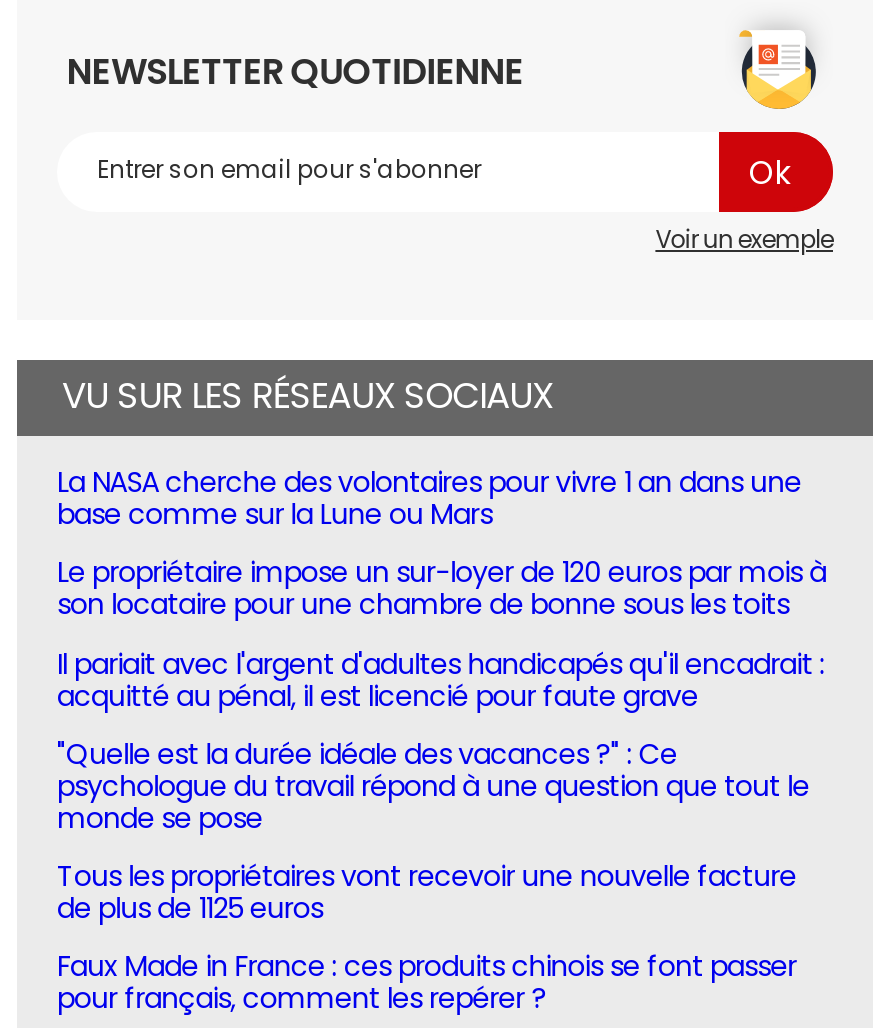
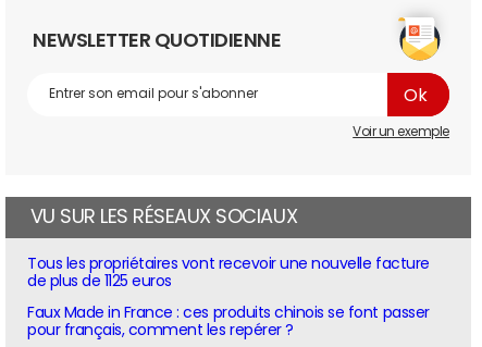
[57,469,826,831] La NASA cherche des volontaires pour vivre 1 an dans une | base comme sur la Lune ou Mars | Le propriétaire impose un sur-loyer de 120 euros par mois à | son locataire pour une chambre de bonne sous les toits | Il pariait avec l'argent d'adultes handicapés qu'il encadrait : | acquitté au pénal, il est licencié pour faute grave | "Quelle est la durée idéale des vacances ?" : Ce | psychologue du travail répond à une question que tout le | monde se pose -> none

